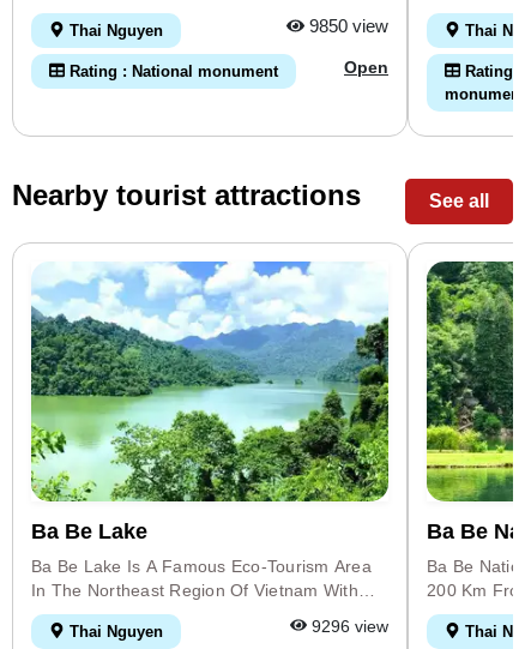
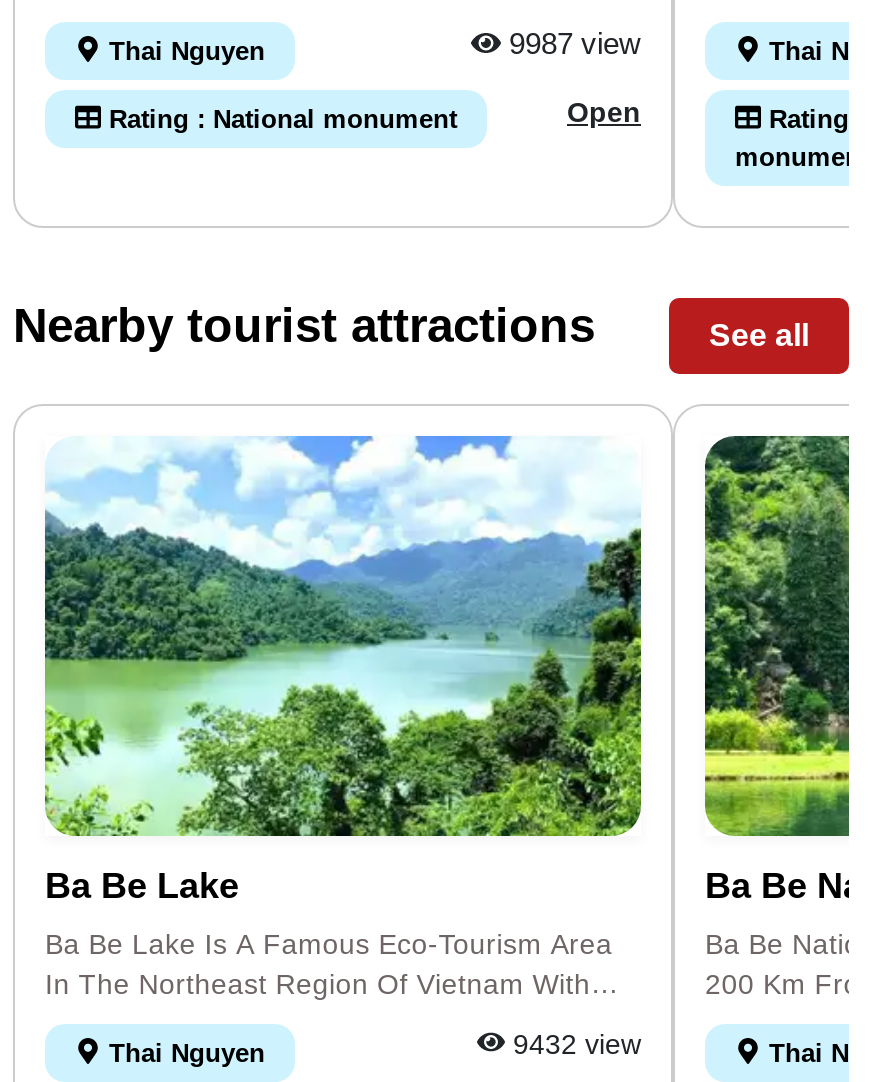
[304,15,388,36] 9850 view -> [501,25,641,59] 9987 view
[307,616,388,635] 9296 view -> [505,1027,641,1059] 9432 view

